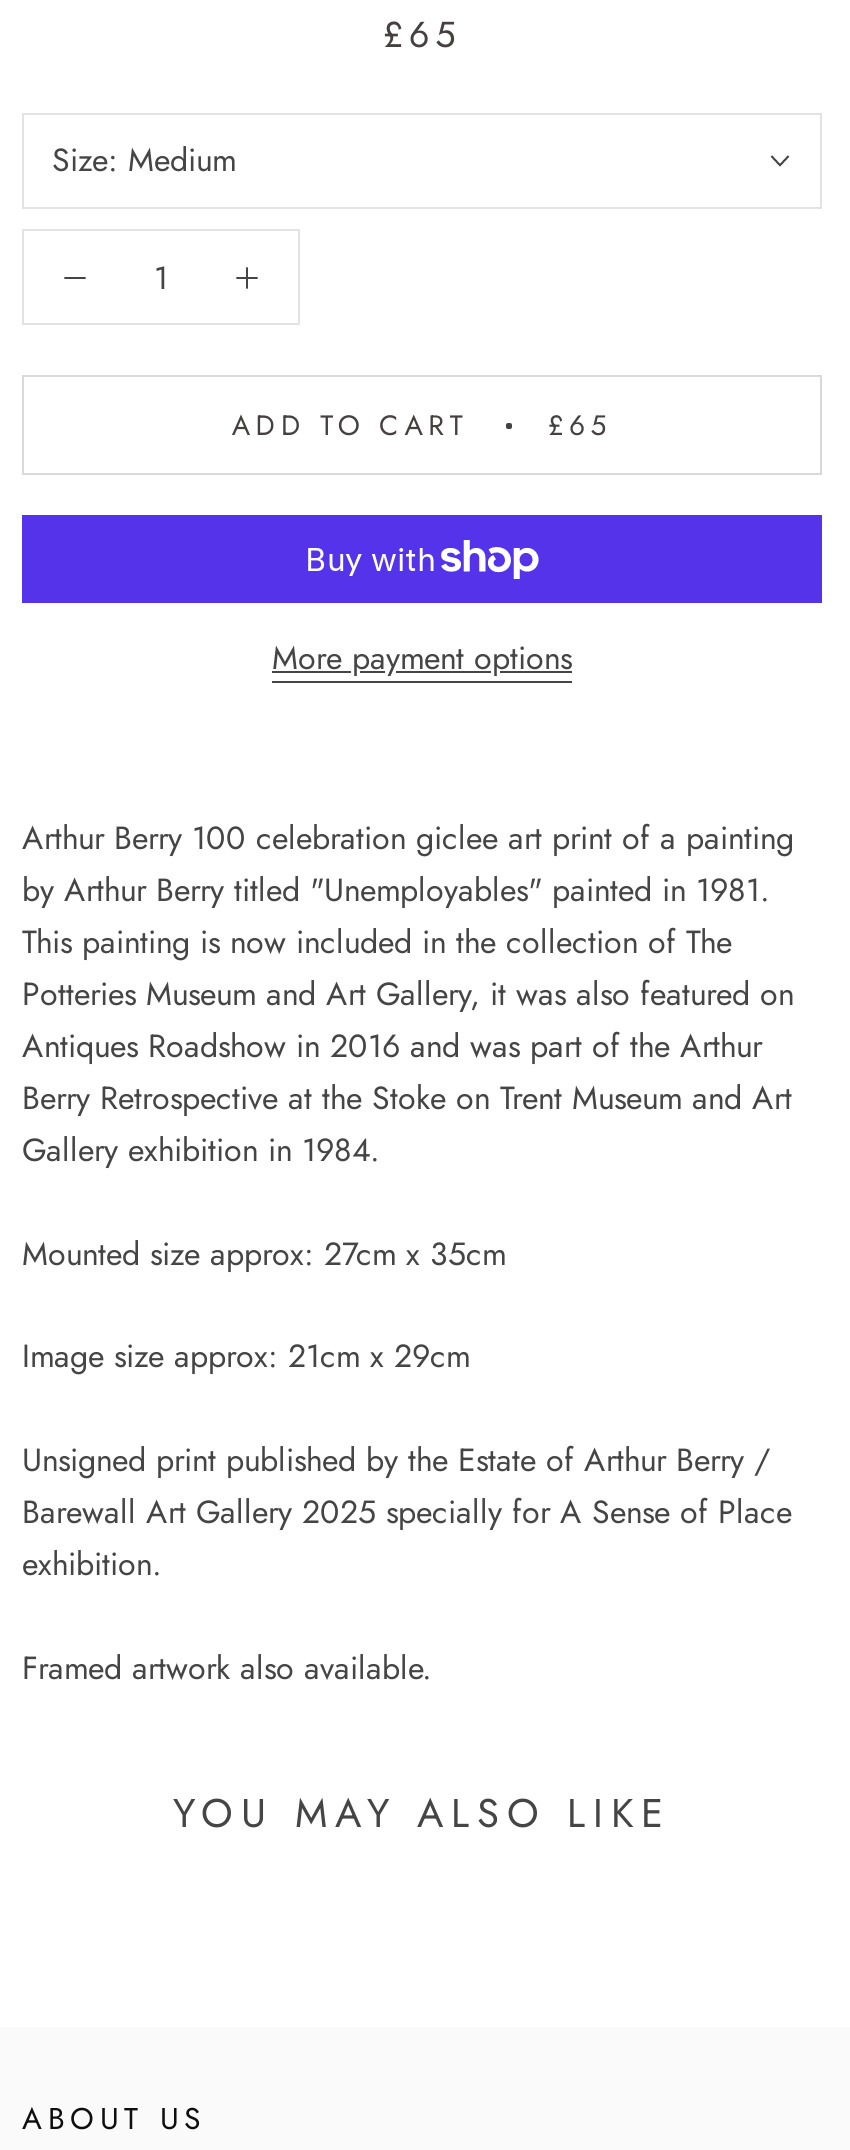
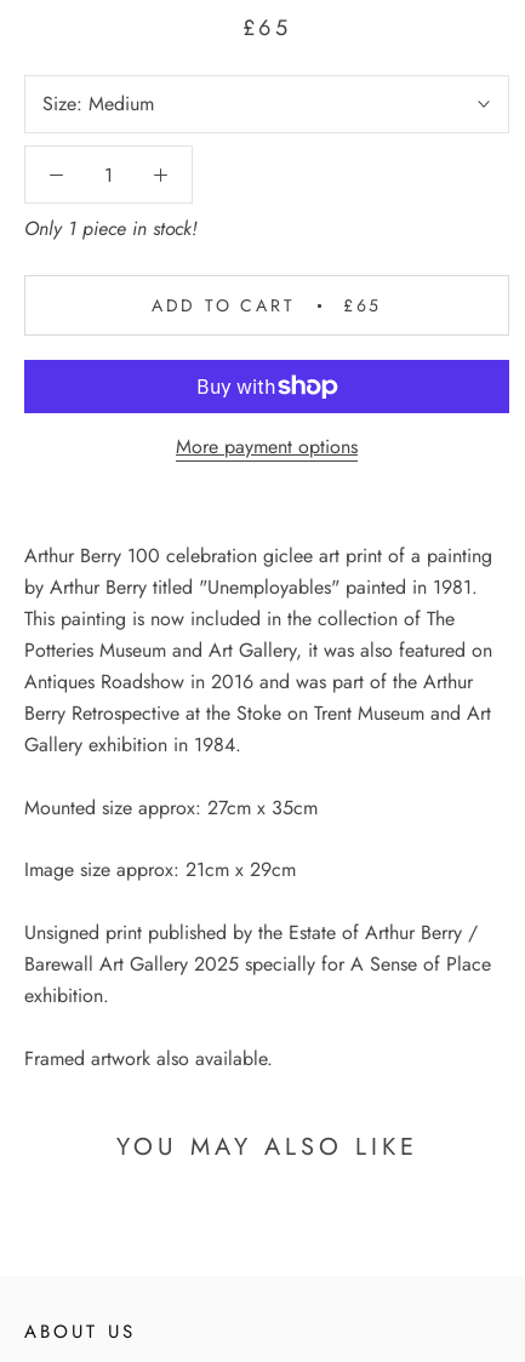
none -> [24,215,198,242] Only 1 piece in stock!

